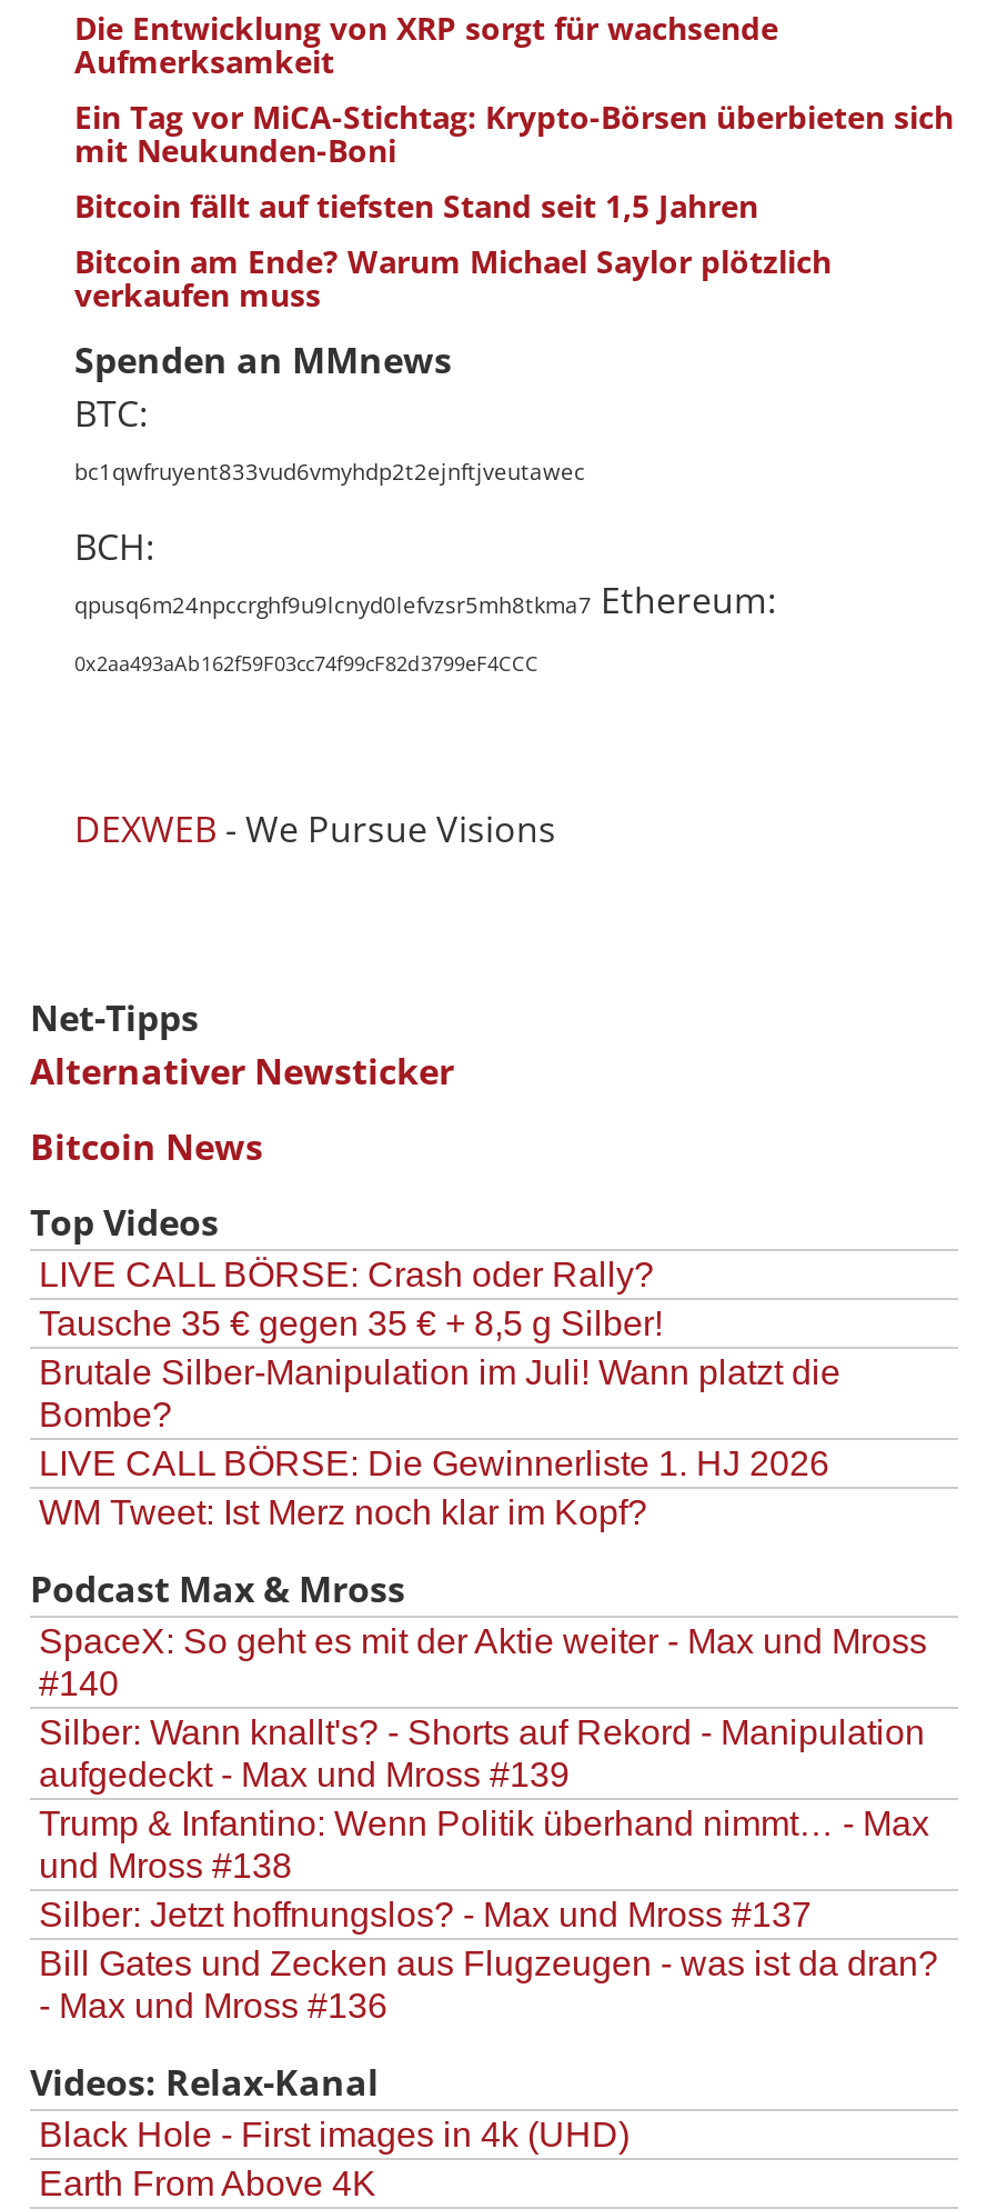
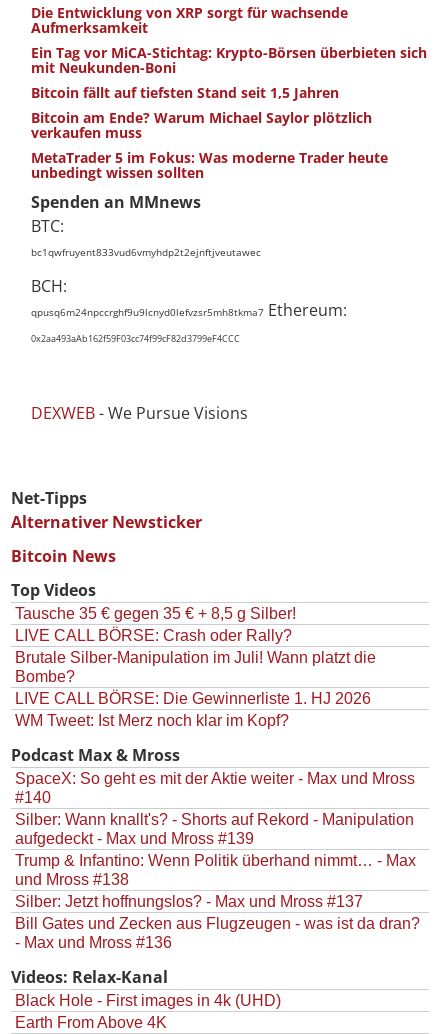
none -> [31,148,388,182] MetaTrader 5 im Fokus: Was moderne Trader heute | unbedingt wissen sollten
moved [39,1255,654,1293] -> [15,627,292,644]: LIVE CALL BÖRSE: Crash oder Rally?

